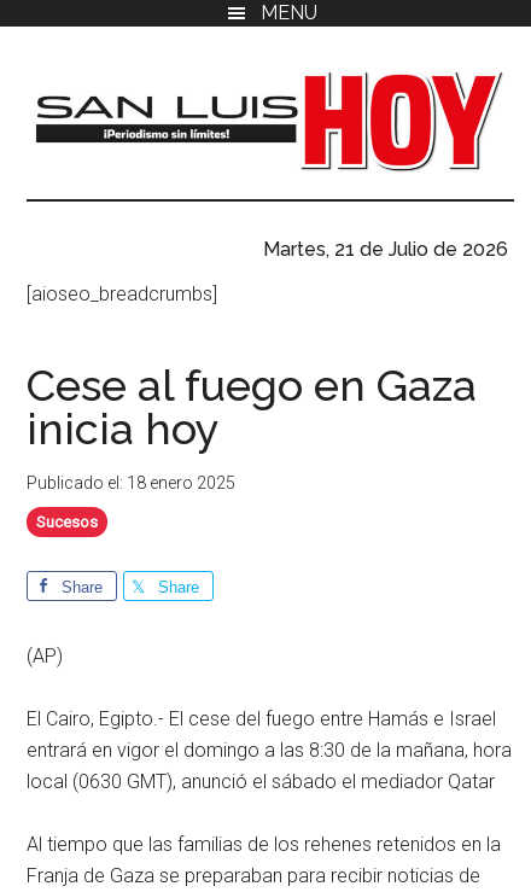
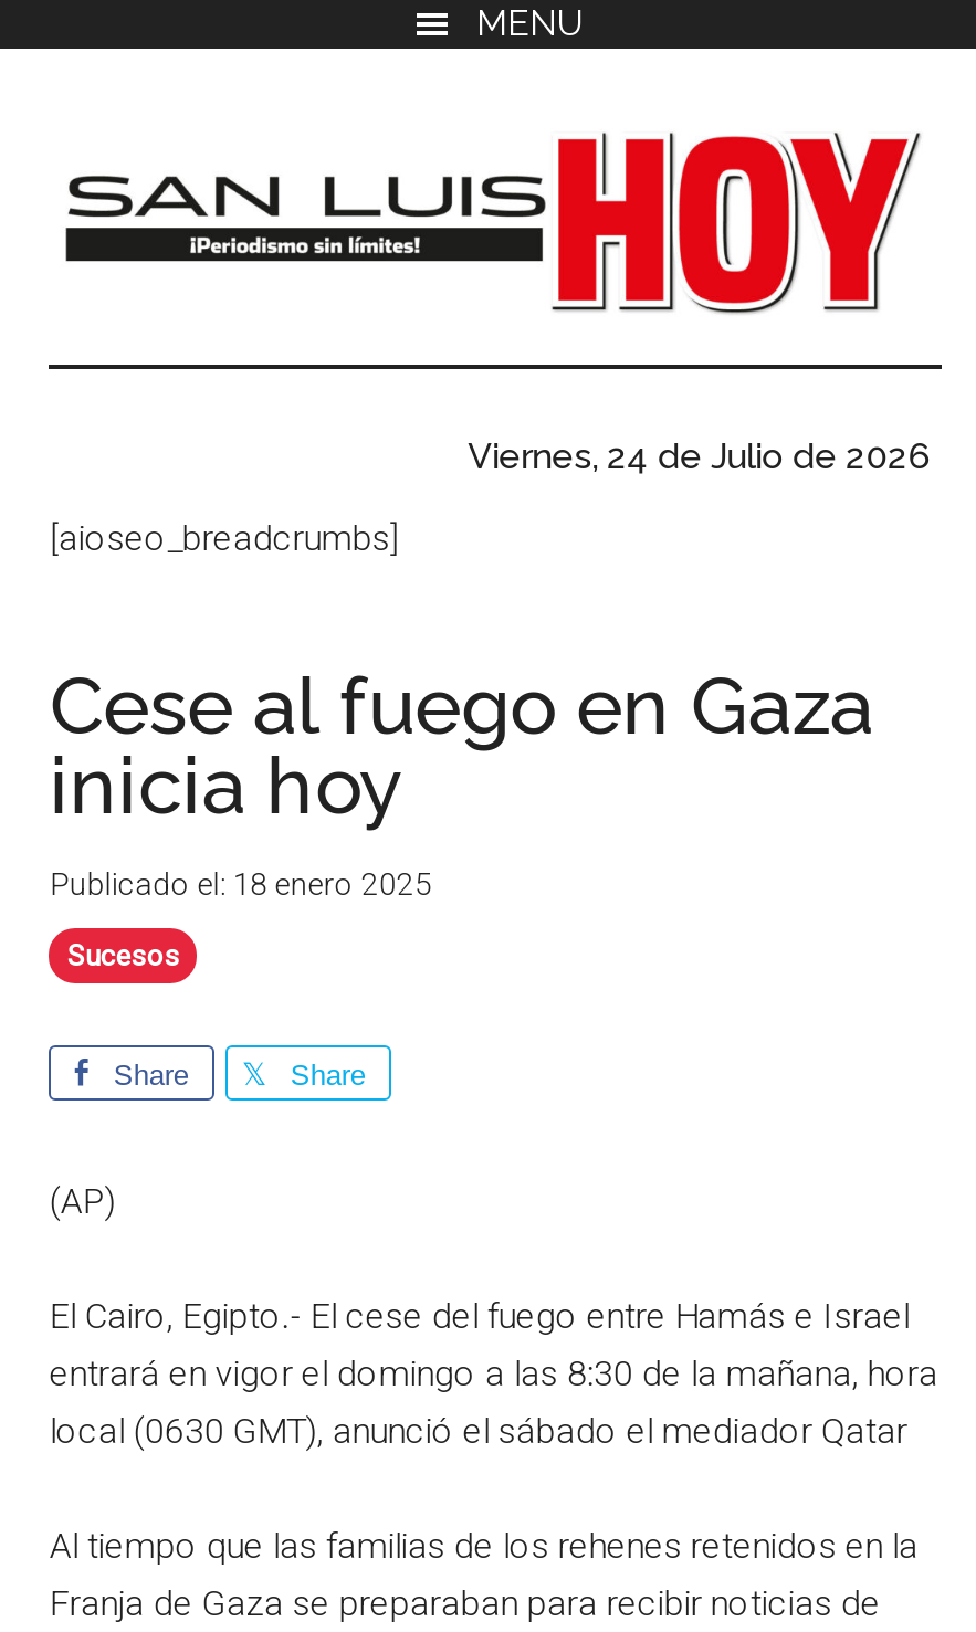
[263,238,508,260] Martes, 21 de Julio de 2026 -> [468,434,930,476] Viernes, 24 de Julio de 2026

